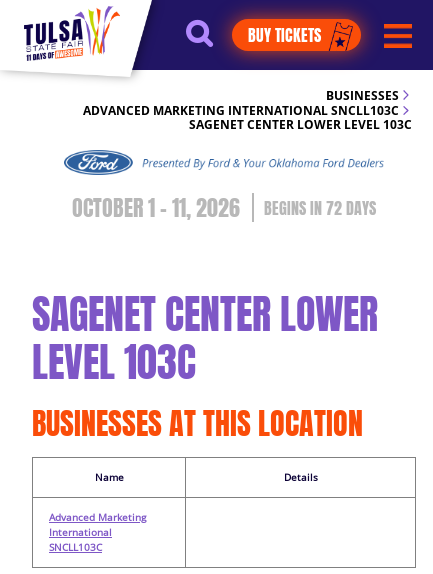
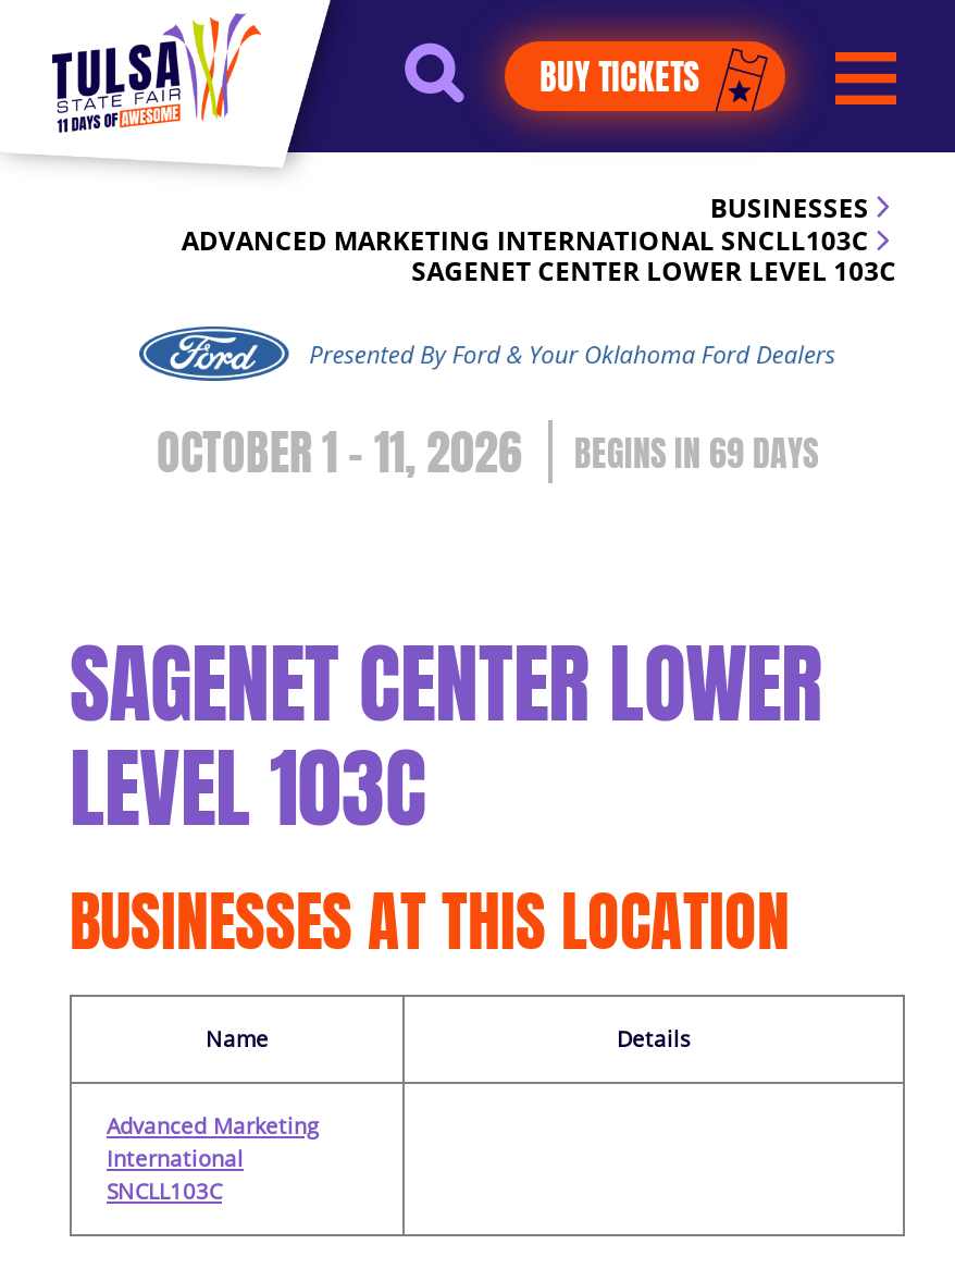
[326,195,376,219] 72 DAYS -> [709,426,818,478] 69 DAYS

